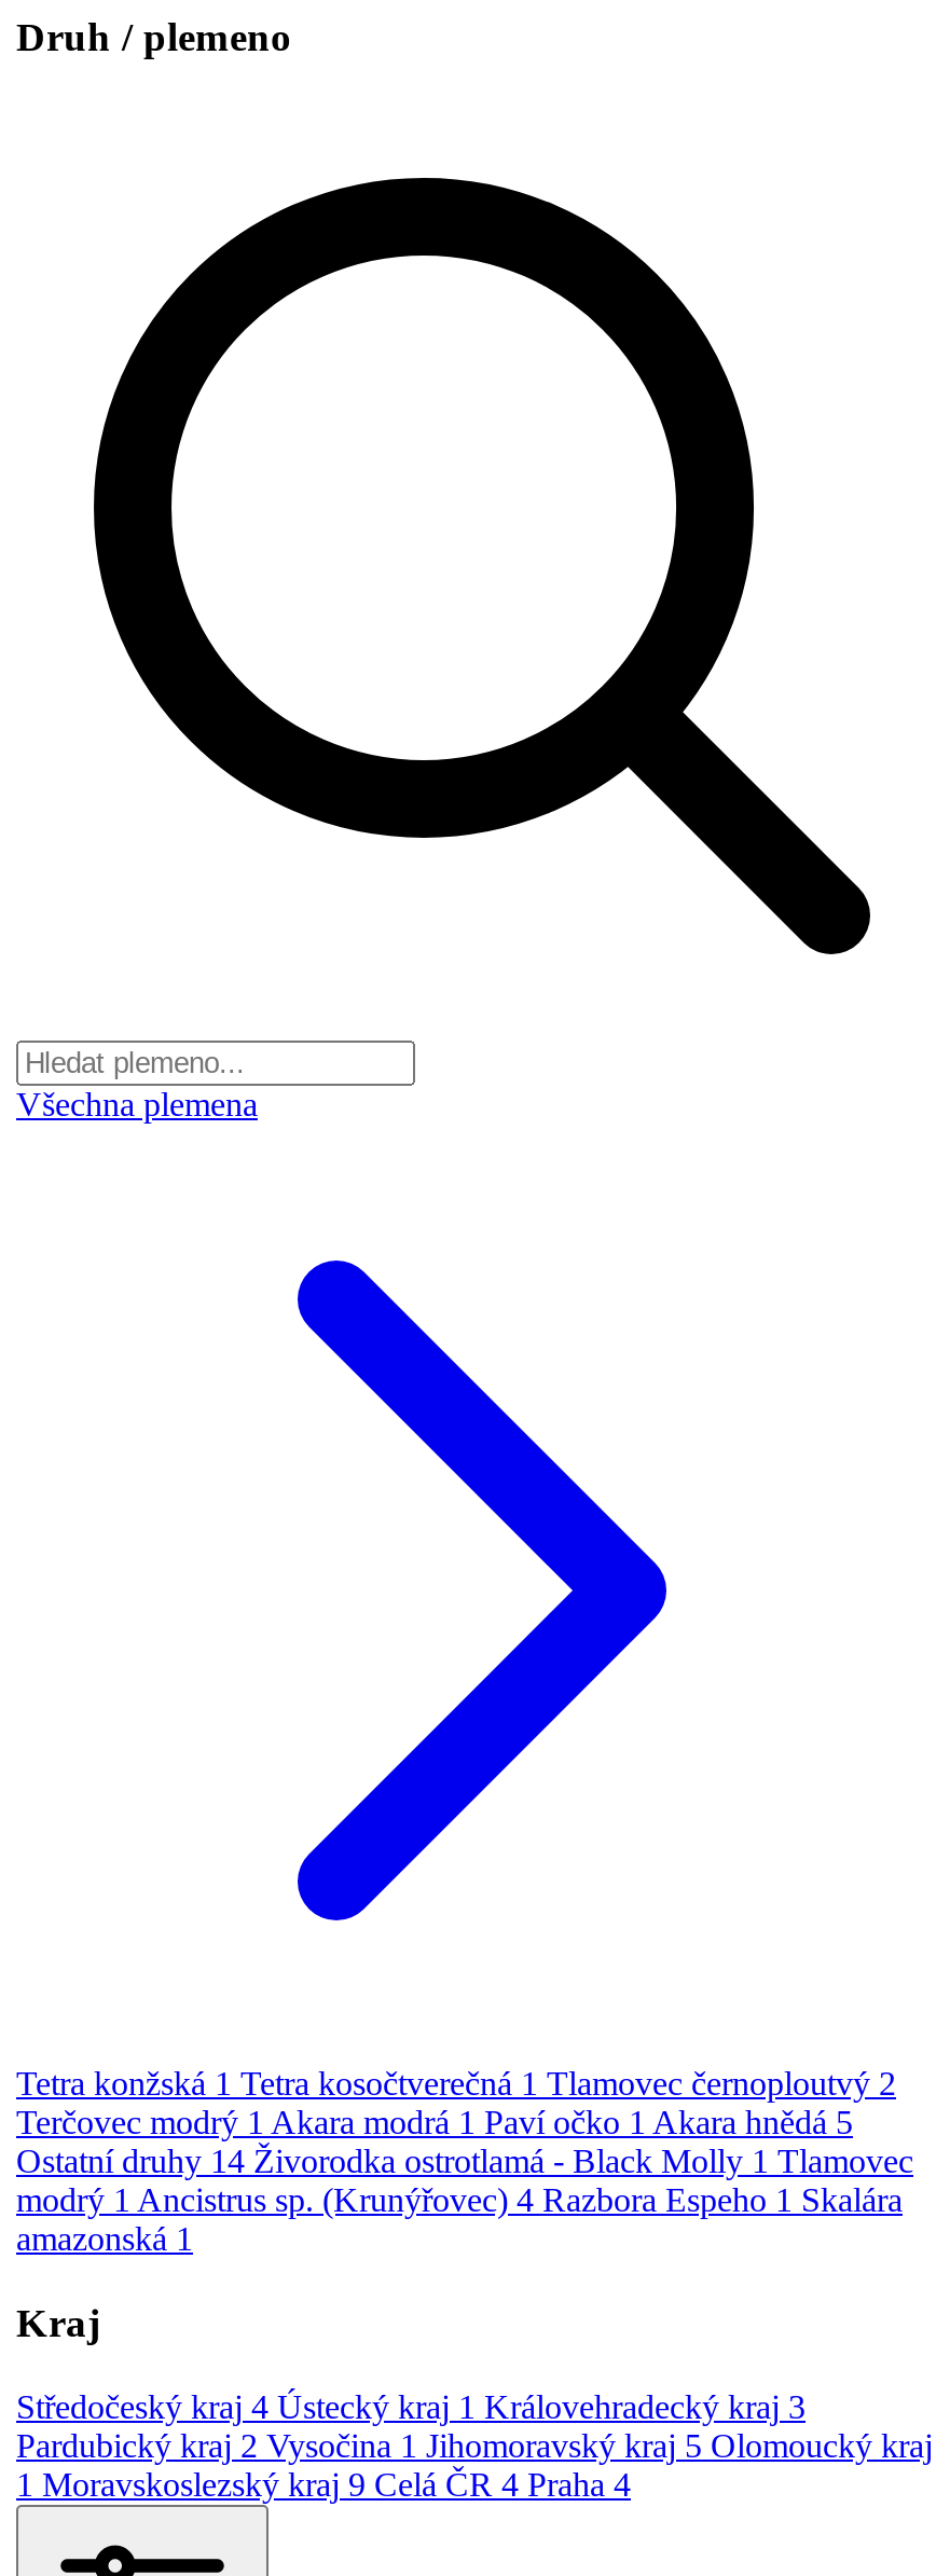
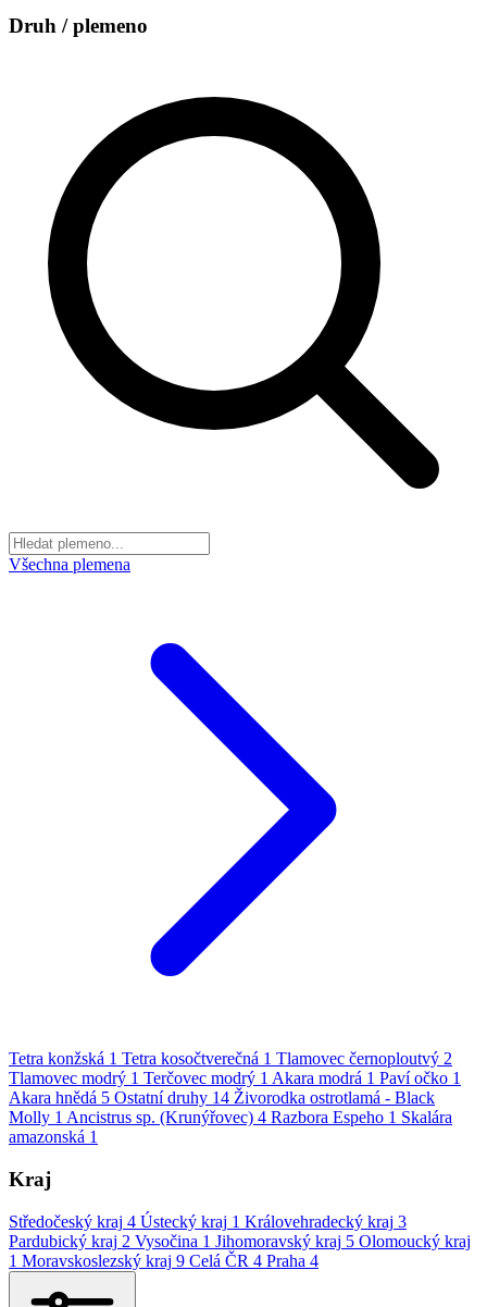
[16,2104,913,2219] Terčovec modrý 1 Akara modrá 1 Paví očko 1 Akara hnědá 5 | Ostatní druhy 14 Živorodka ostrotlamá - Black Molly 1 Tlamovec | modrý 1 Ancistrus sp. (Krunýřovec) 4 Razbora Espeho 1 Skalára -> [9,1069,461,1127] Tlamovec modrý 1 Terčovec modrý 1 Akara modrá 1 Paví očko 1 | Akara hnědá 5 Ostatní druhy 14 Živorodka ostrotlamá - Black | Molly 1 Ancistrus sp. (Krunýřovec) 4 Razbora Espeho 1 Skalára

